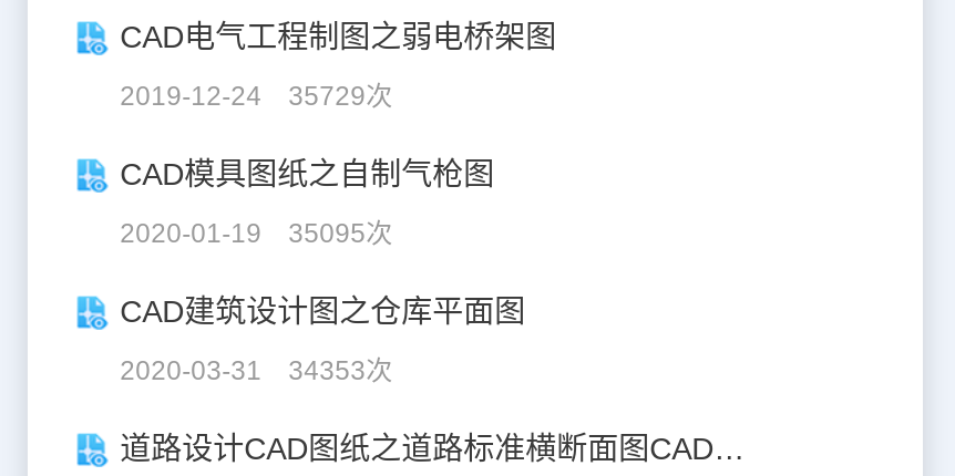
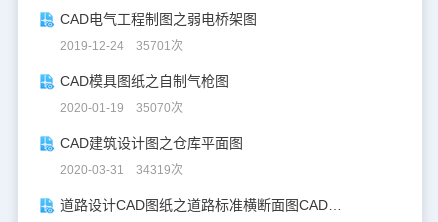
[120,80,392,111] 2019-12-24 35729次 -> [60,39,183,53] 2019-12-24 35701次
[120,217,392,248] 2020-01-19 35095次 -> [60,101,183,115] 2020-01-19 35070次
[120,355,392,386] 2020-03-31 34353次 -> [60,163,183,177] 2020-03-31 34319次

